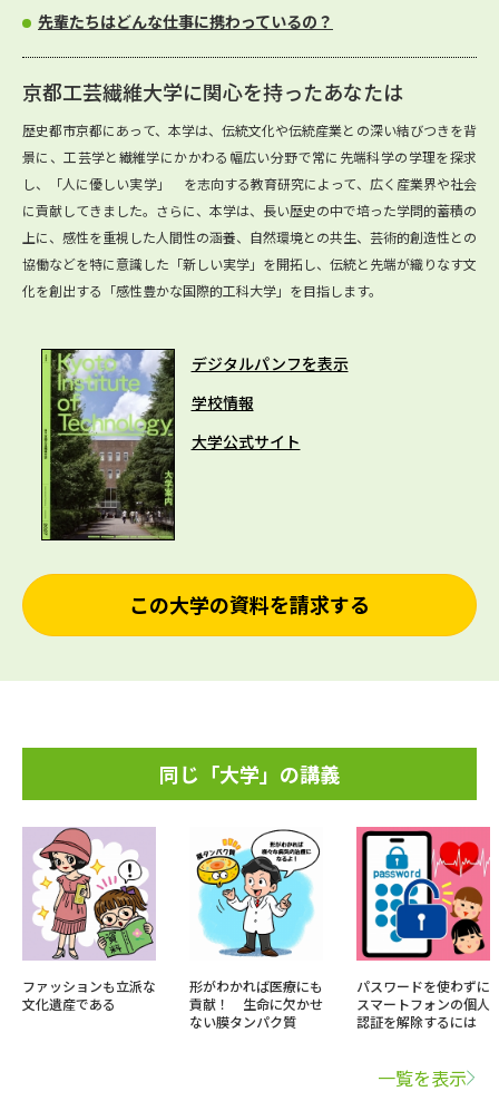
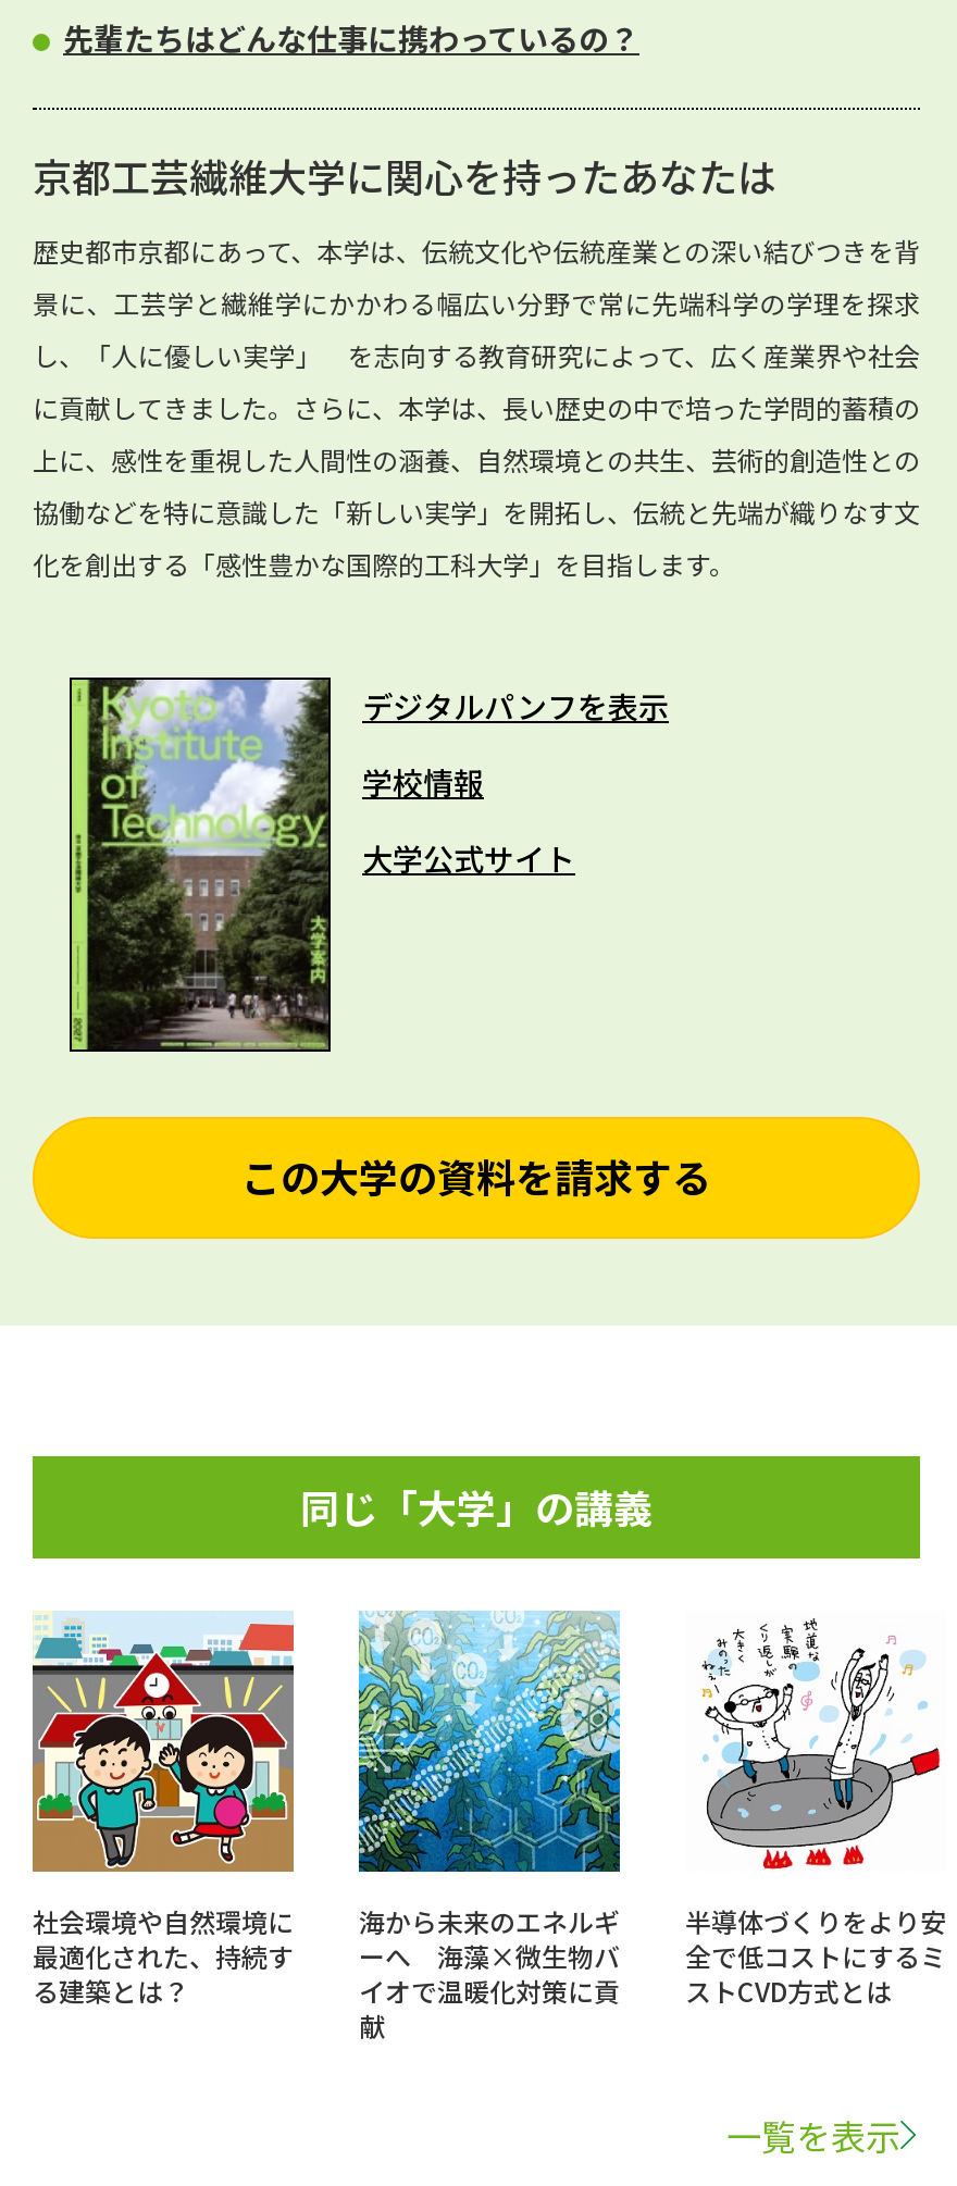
[22,827,156,1013] [image] | ファッションも立派な | 文化遺産である -> [30,1613,296,2008] [image] | 社会環境や自然環境に | 最適化された、持続す | る建築とは？
[189,828,323,1031] [image] | 形がわかれば医療にも | 貢献！ 生命に欠かせ | ない膜タンパク質 -> [357,1611,622,2043] [image] | 海から未来のエネルギ | ーへ 海藻×微生物バ | イオで温暖化対策に貢 | 献
[355,826,491,1031] [image] | パスワードを使わずに | スマートフォンの個人 | 認証を解除するには -> [685,1617,946,2008] [image] | 半導体づくりをより安 | 全で低コストにするミ | ストCVD方式とは

